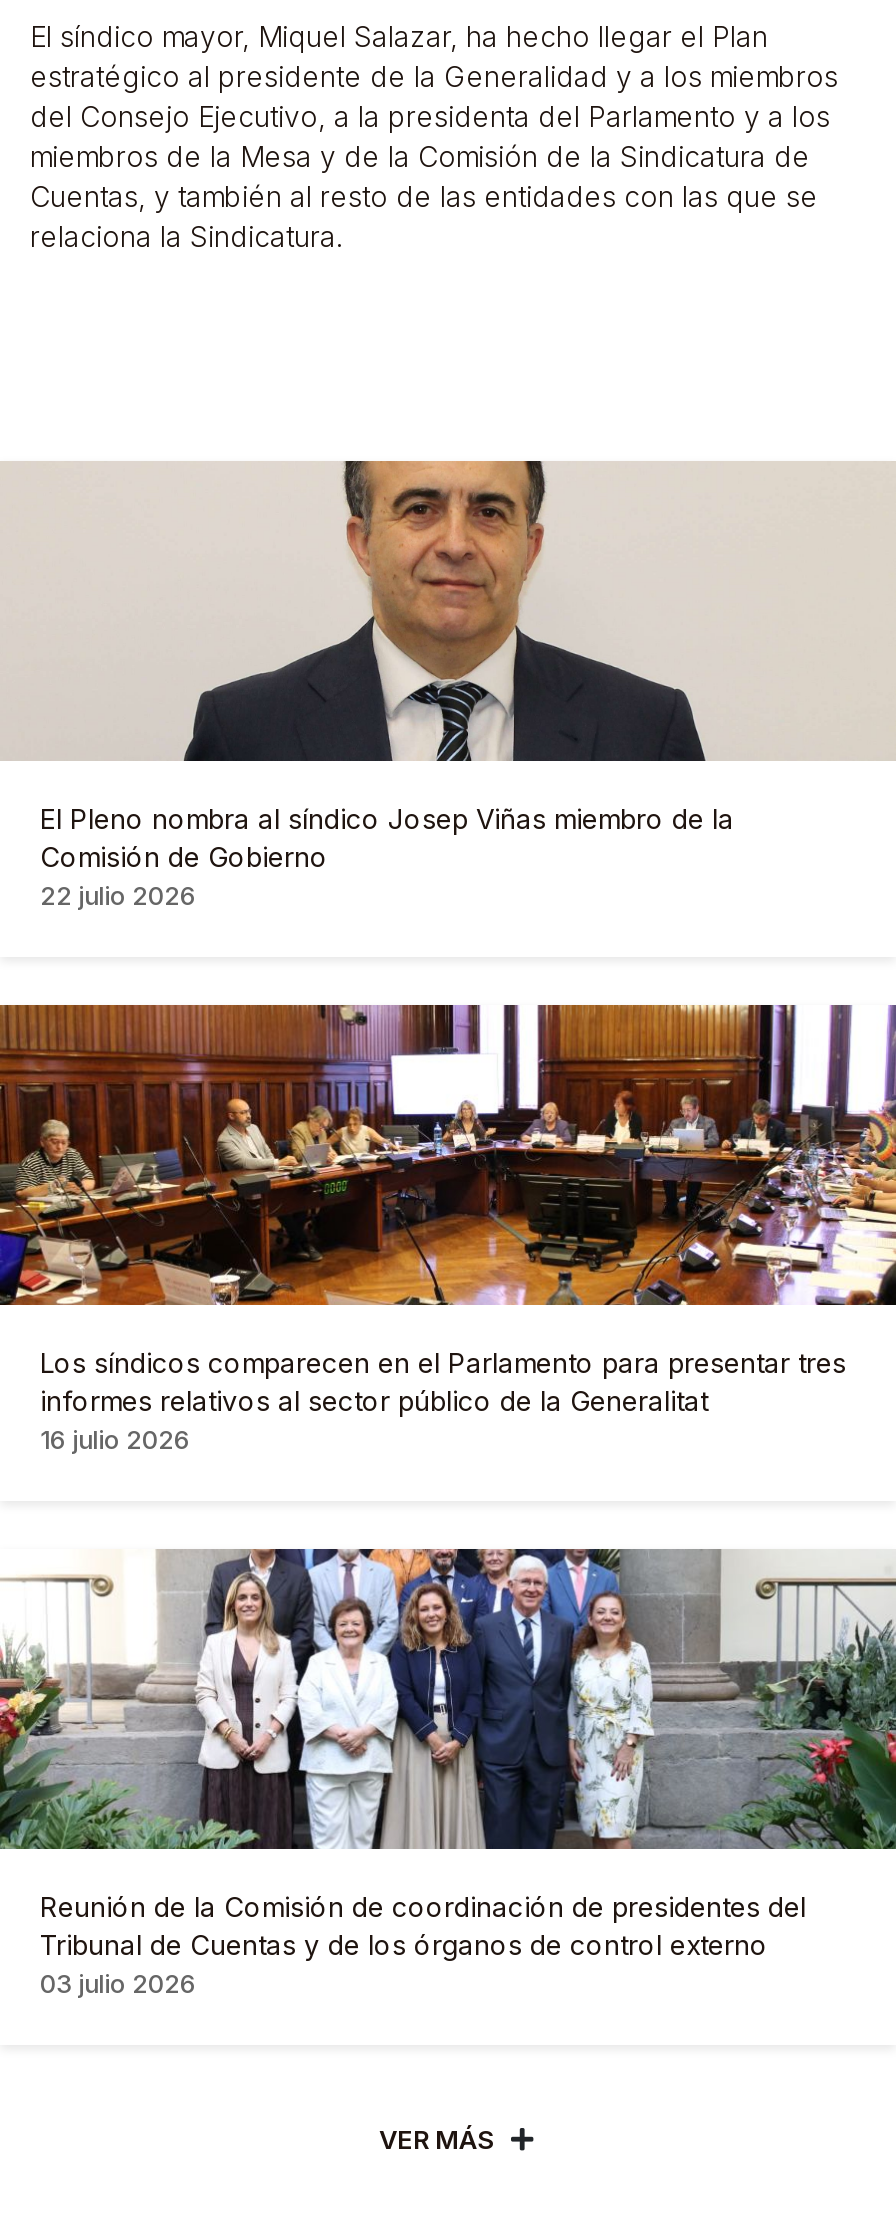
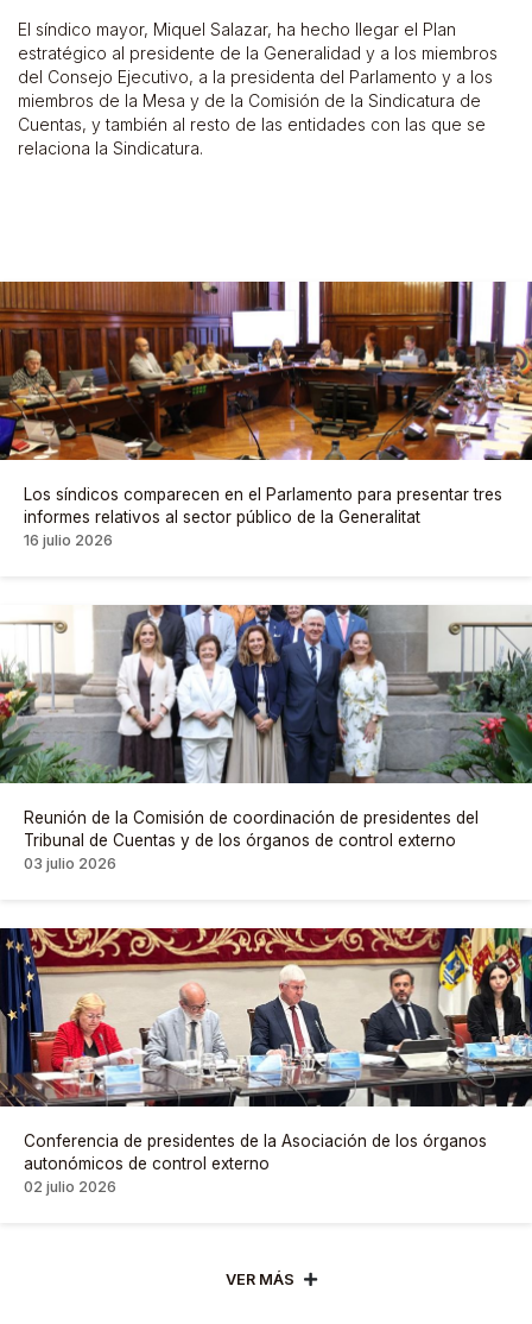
[6,459,890,910] [image] | El Pleno nombra al síndico Josep Viñas miembro de la | Comisión de Gobierno | 22 julio 2026 -> none
moved [0,1001,896,1998] -> [0,279,532,872]: [image] | Los síndicos comparecen en el Parlamento para presentar tres | informes relativos al sector público de la Generalitat | 16 julio 2026 | Reunión de la Comisión de coordinación de presidentes del | Tribunal de Cuentas y de los órganos de control externo | 03 julio 2026
none -> [4,927,528,1195] [image] | Conferencia de presidentes de la Asociación de los órganos | autonómicos de control externo | 02 julio 2026

